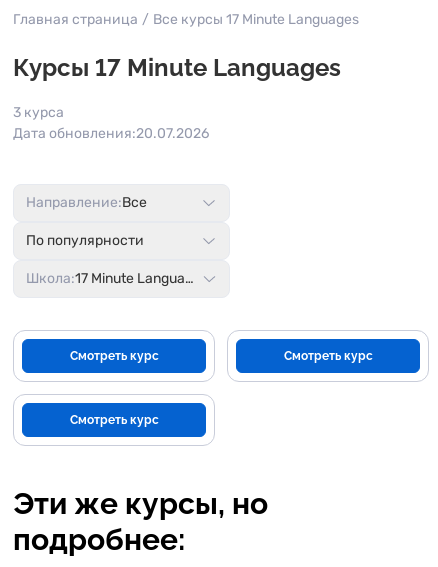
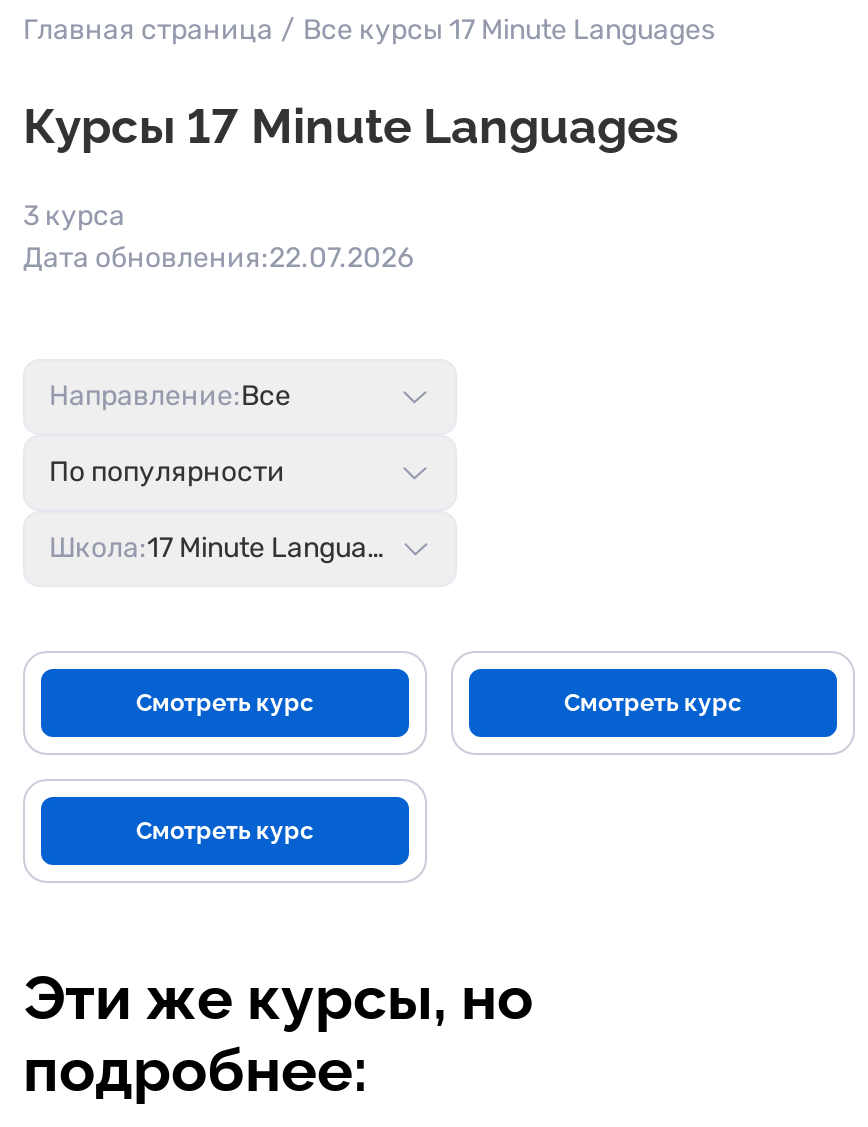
[13,125,209,142] Дата обновления:20.07.2026 -> [23,241,413,275] Дата обновления:22.07.2026

